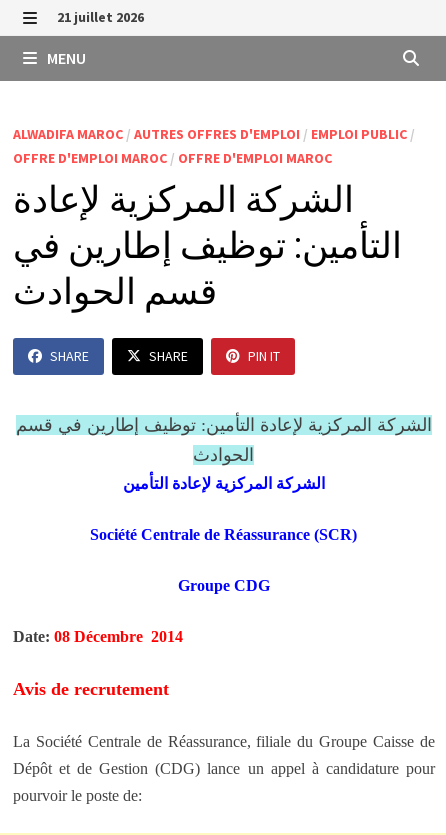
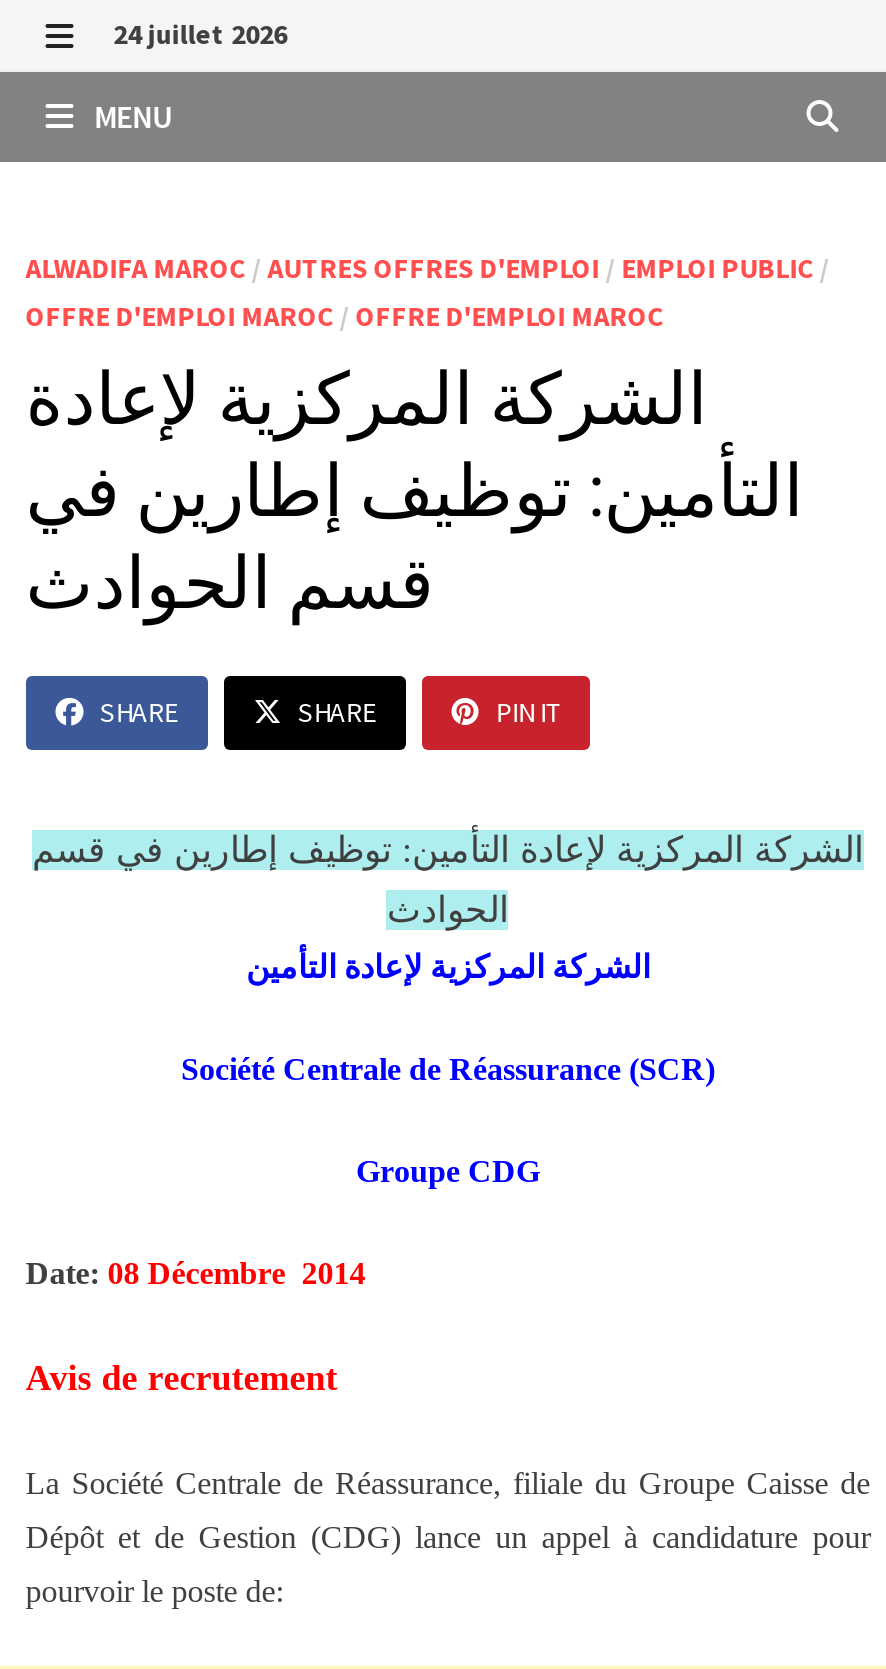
[57,8,144,26] 21 juillet 2026 -> [114,16,288,52] 24 juillet 2026

